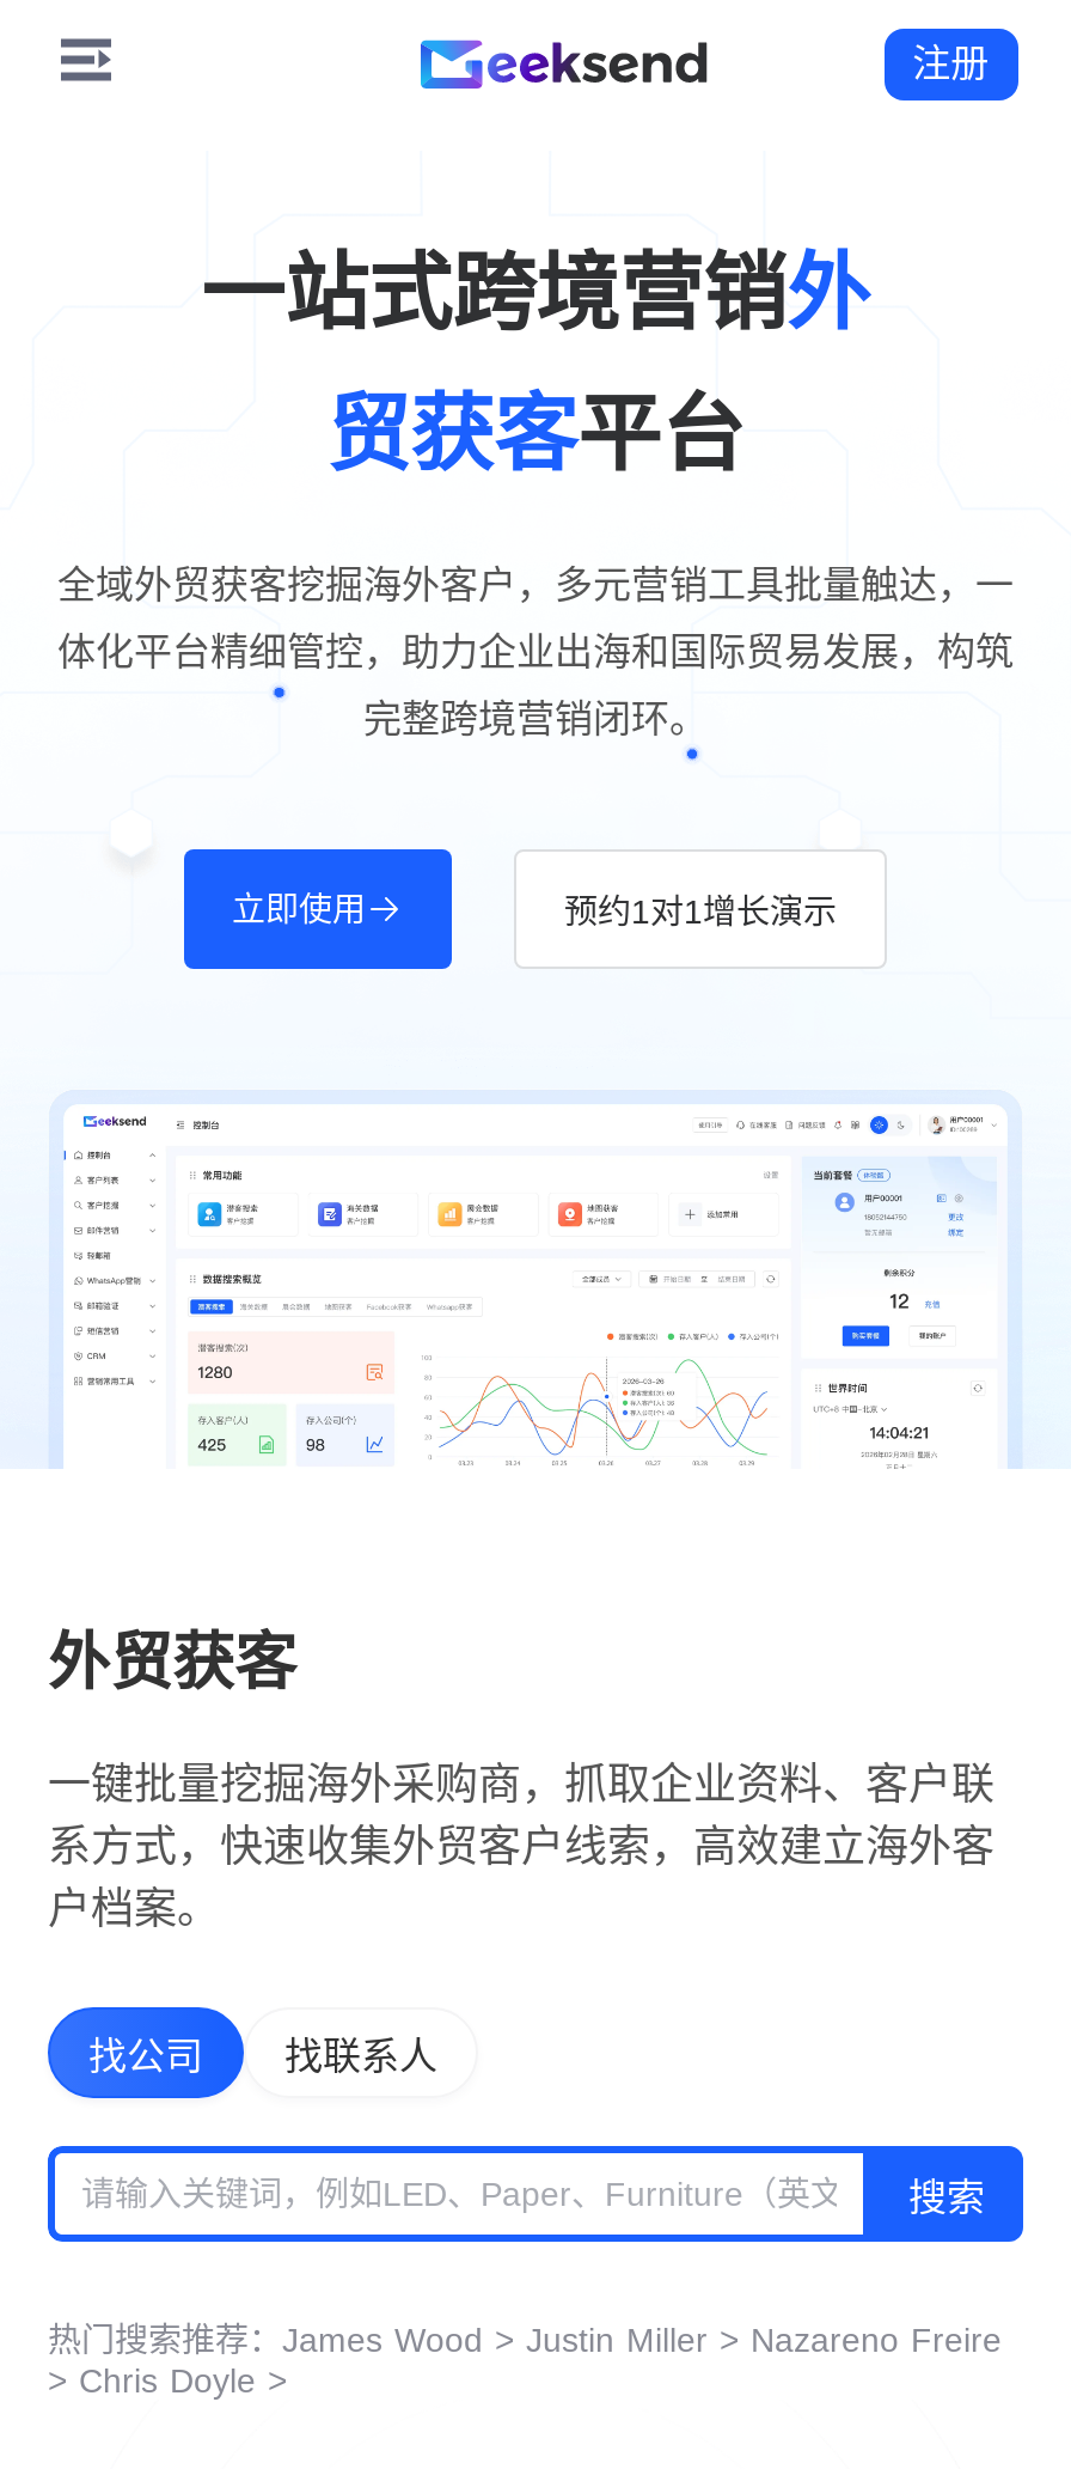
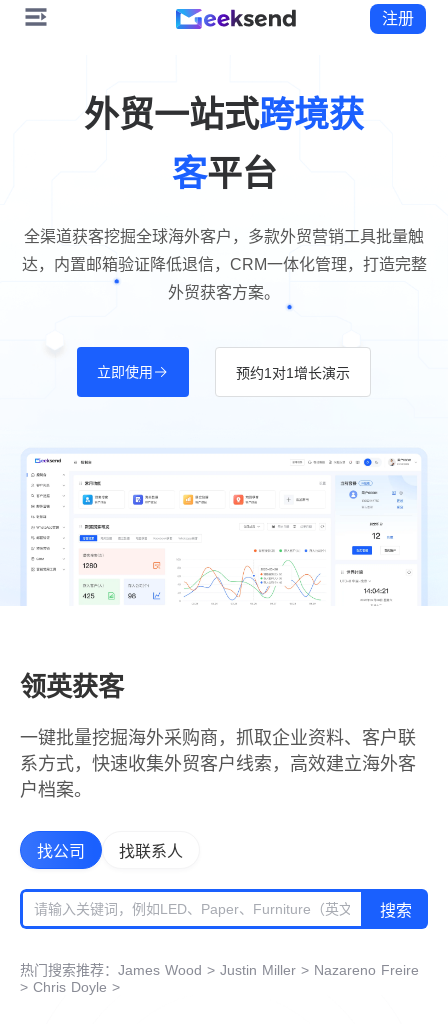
[201,246,870,340] 一站式跨境营销外 -> [84,95,364,134] 外贸一站式跨境获
[326,388,745,481] 贸获客平台 -> [171,154,276,193] 客平台
[57,565,1014,605] 全域外贸获客挖掘海外客户，多元营销工具批量触达，一 -> [24,228,424,245] 全渠道获客挖掘全球海外客户，多款外贸营销工具批量触
[57,632,1014,672] 体化平台精细管控，助力企业出海和国际贸易发展，构筑 -> [21,256,426,273] 达，内置邮箱验证降低退信，CRM一体化管理，打造完整
[363,699,708,739] 完整跨境营销闭环。 -> [168,284,280,301] 外贸获客方案。
[48,1626,296,1698] 外贸获客 -> [20,672,124,702] 领英获客

